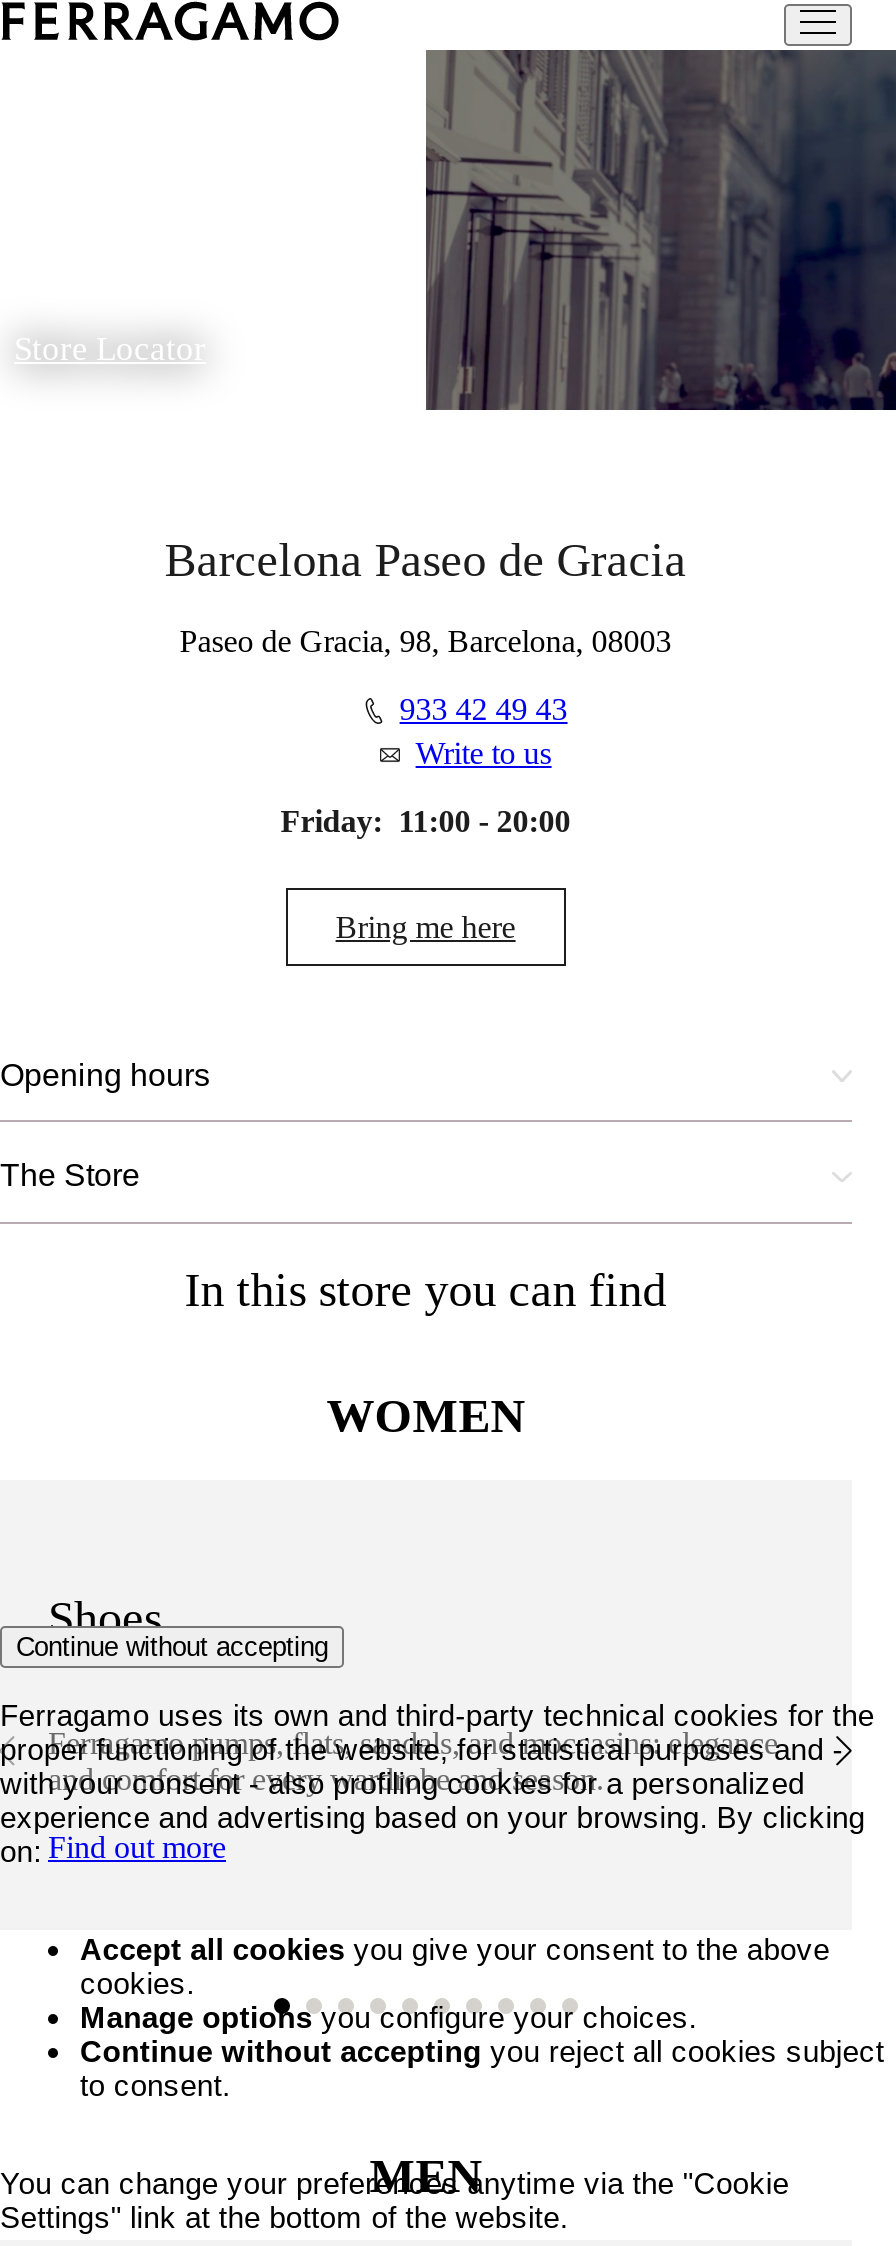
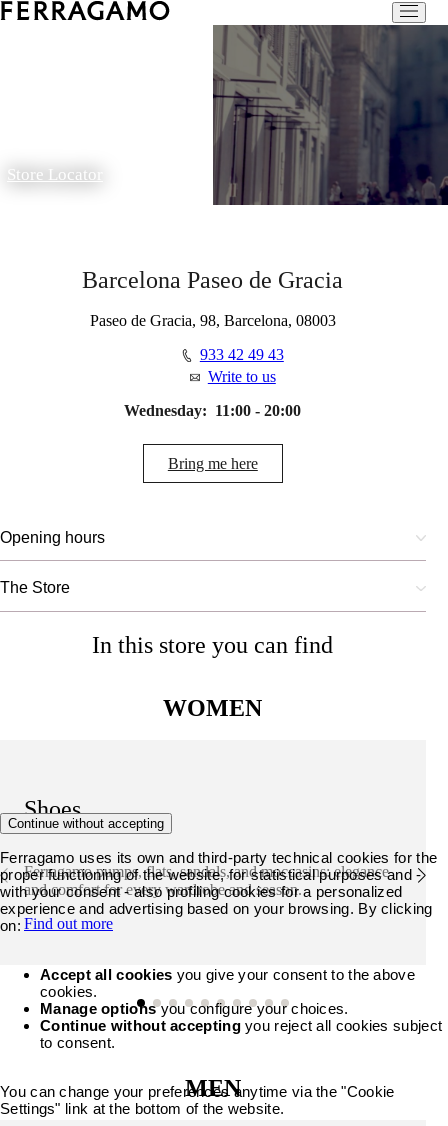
[281,804,571,838] Friday: 11:00 - 20:00 -> [124,402,301,419] Wednesday: 11:00 - 20:00

